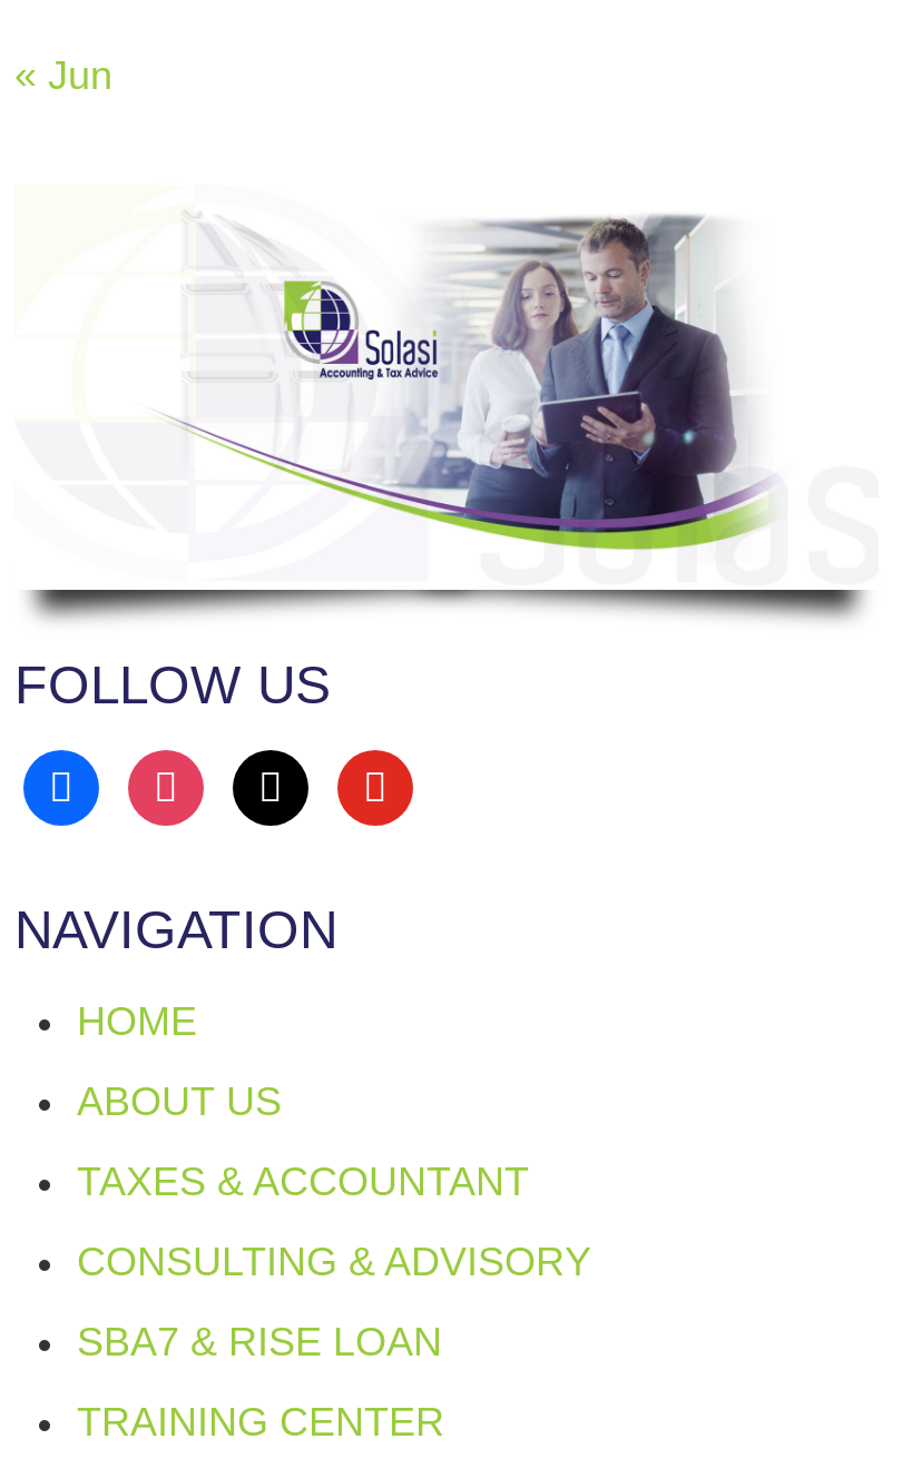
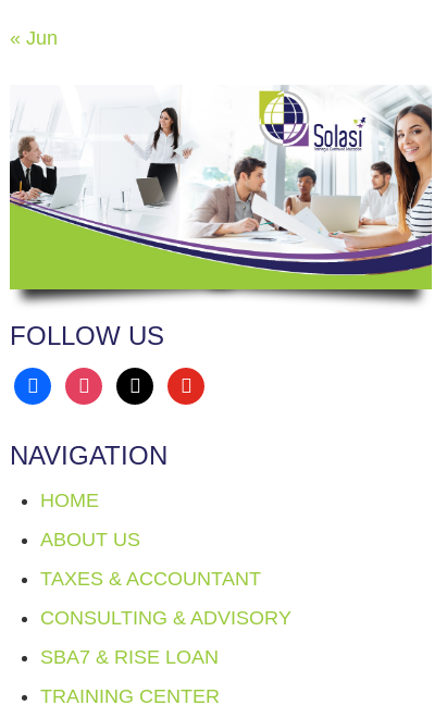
[14,174,879,592] [image] -> [9,85,433,290] [image]

